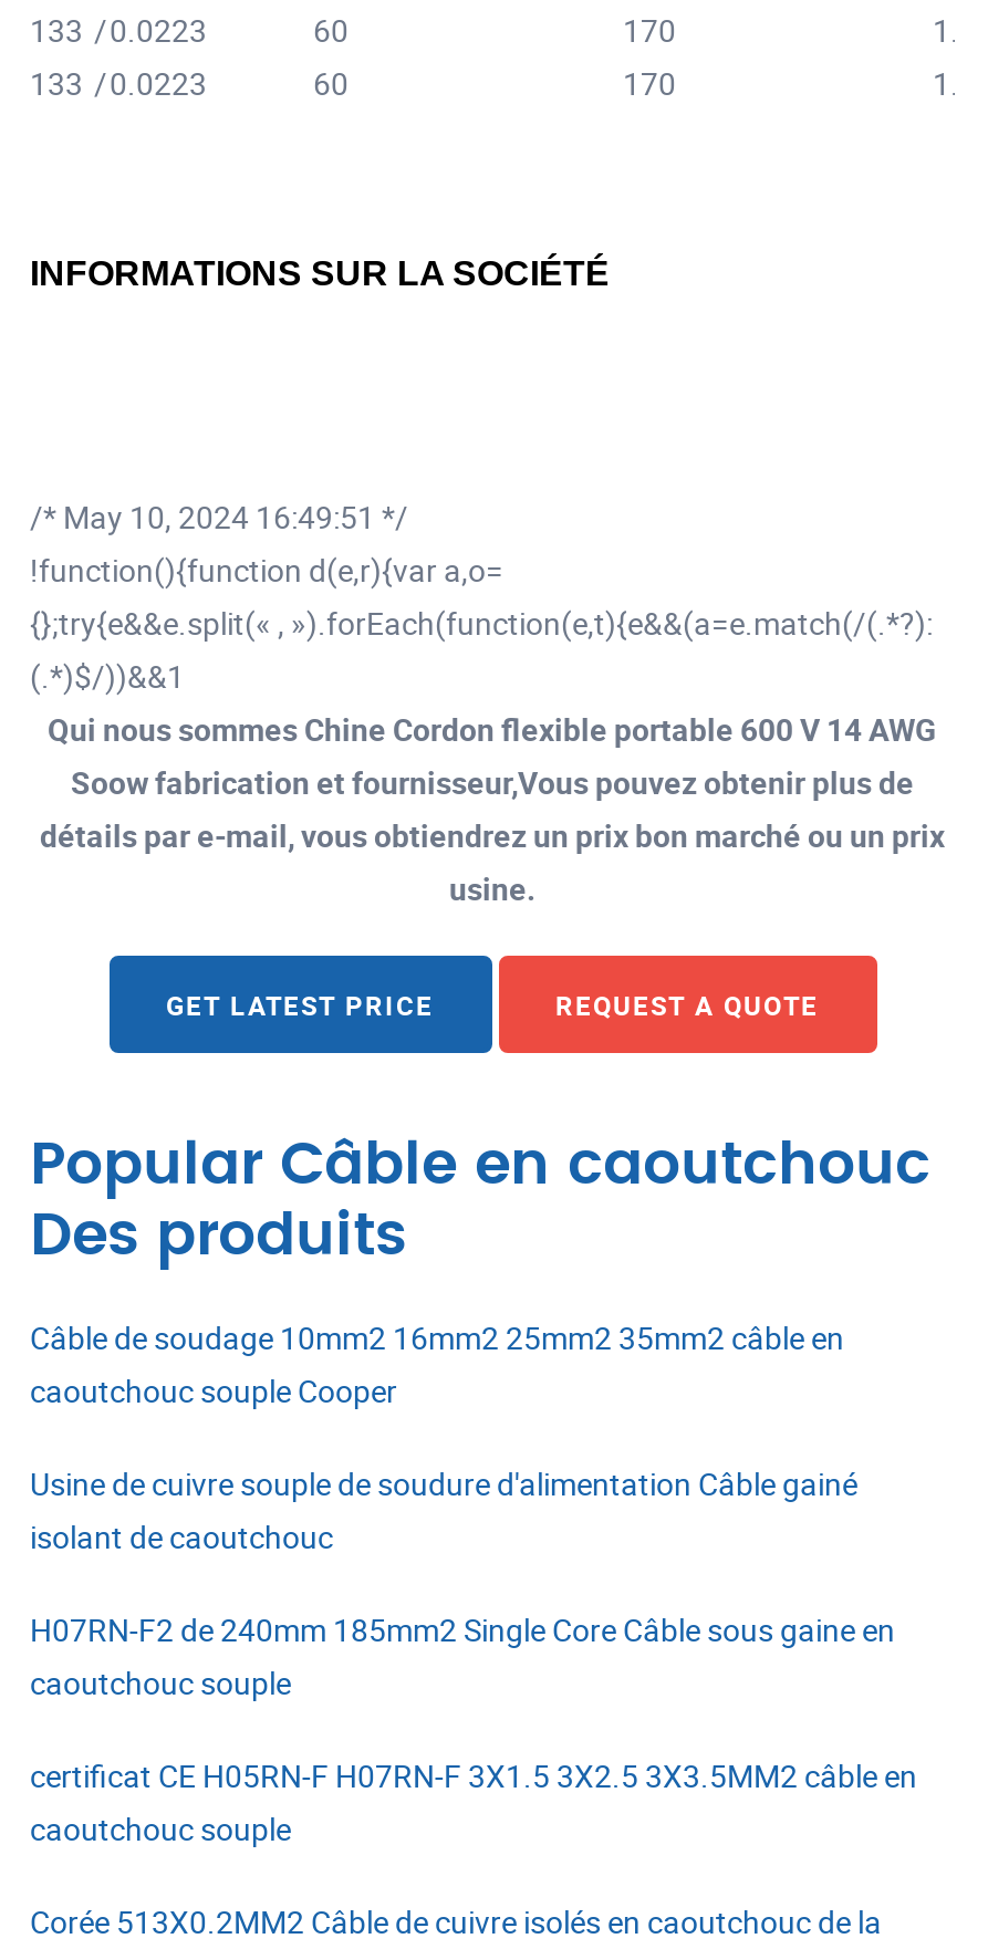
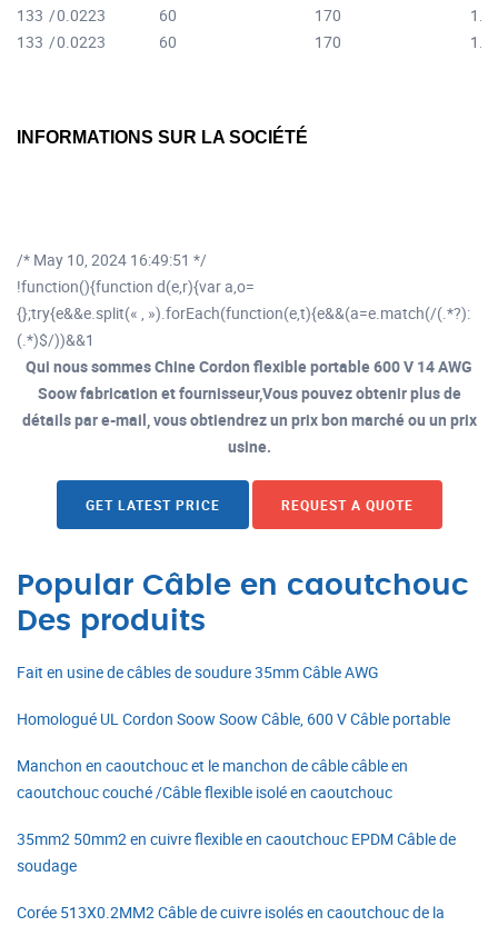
[30,1316,844,1411] Câble de soudage 10mm2 16mm2 25mm2 35mm2 câble en | caoutchouc souple Cooper -> [17,661,379,683] Fait en usine de câbles de soudure 35mm Câble AWG
[30,1462,857,1557] Usine de cuivre souple de soudure d'alimentation Câble gainé | isolant de caoutchouc -> [17,708,450,729] Homologué UL Cordon Soow Soow Câble, 600 V Câble portable
[30,1608,895,1703] H07RN-F2 de 240mm 185mm2 Single Core Câble sous gaine en | caoutchouc souple -> [17,755,408,803] Manchon en caoutchouc et le manchon de câble câble en | caoutchouc couché /Câble flexible isolé en caoutchouc
[30,1754,917,1849] certificat CE H05RN-F H07RN-F 3X1.5 3X2.5 3X3.5MM2 câble en | caoutchouc souple -> [17,828,456,876] 35mm2 50mm2 en cuivre flexible en caoutchouc EPDM Câble de | soudage

